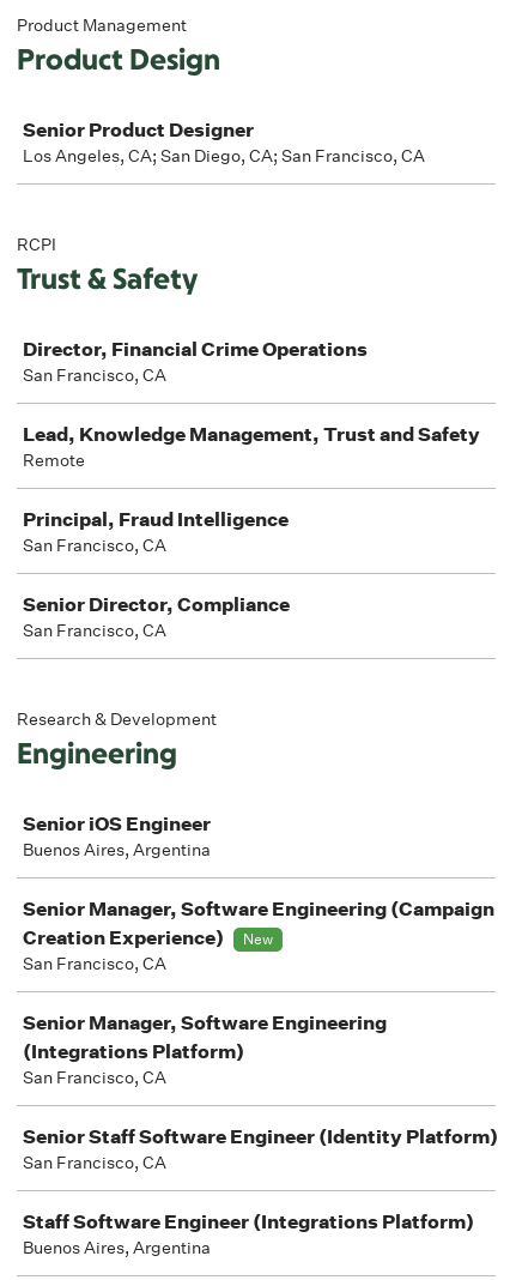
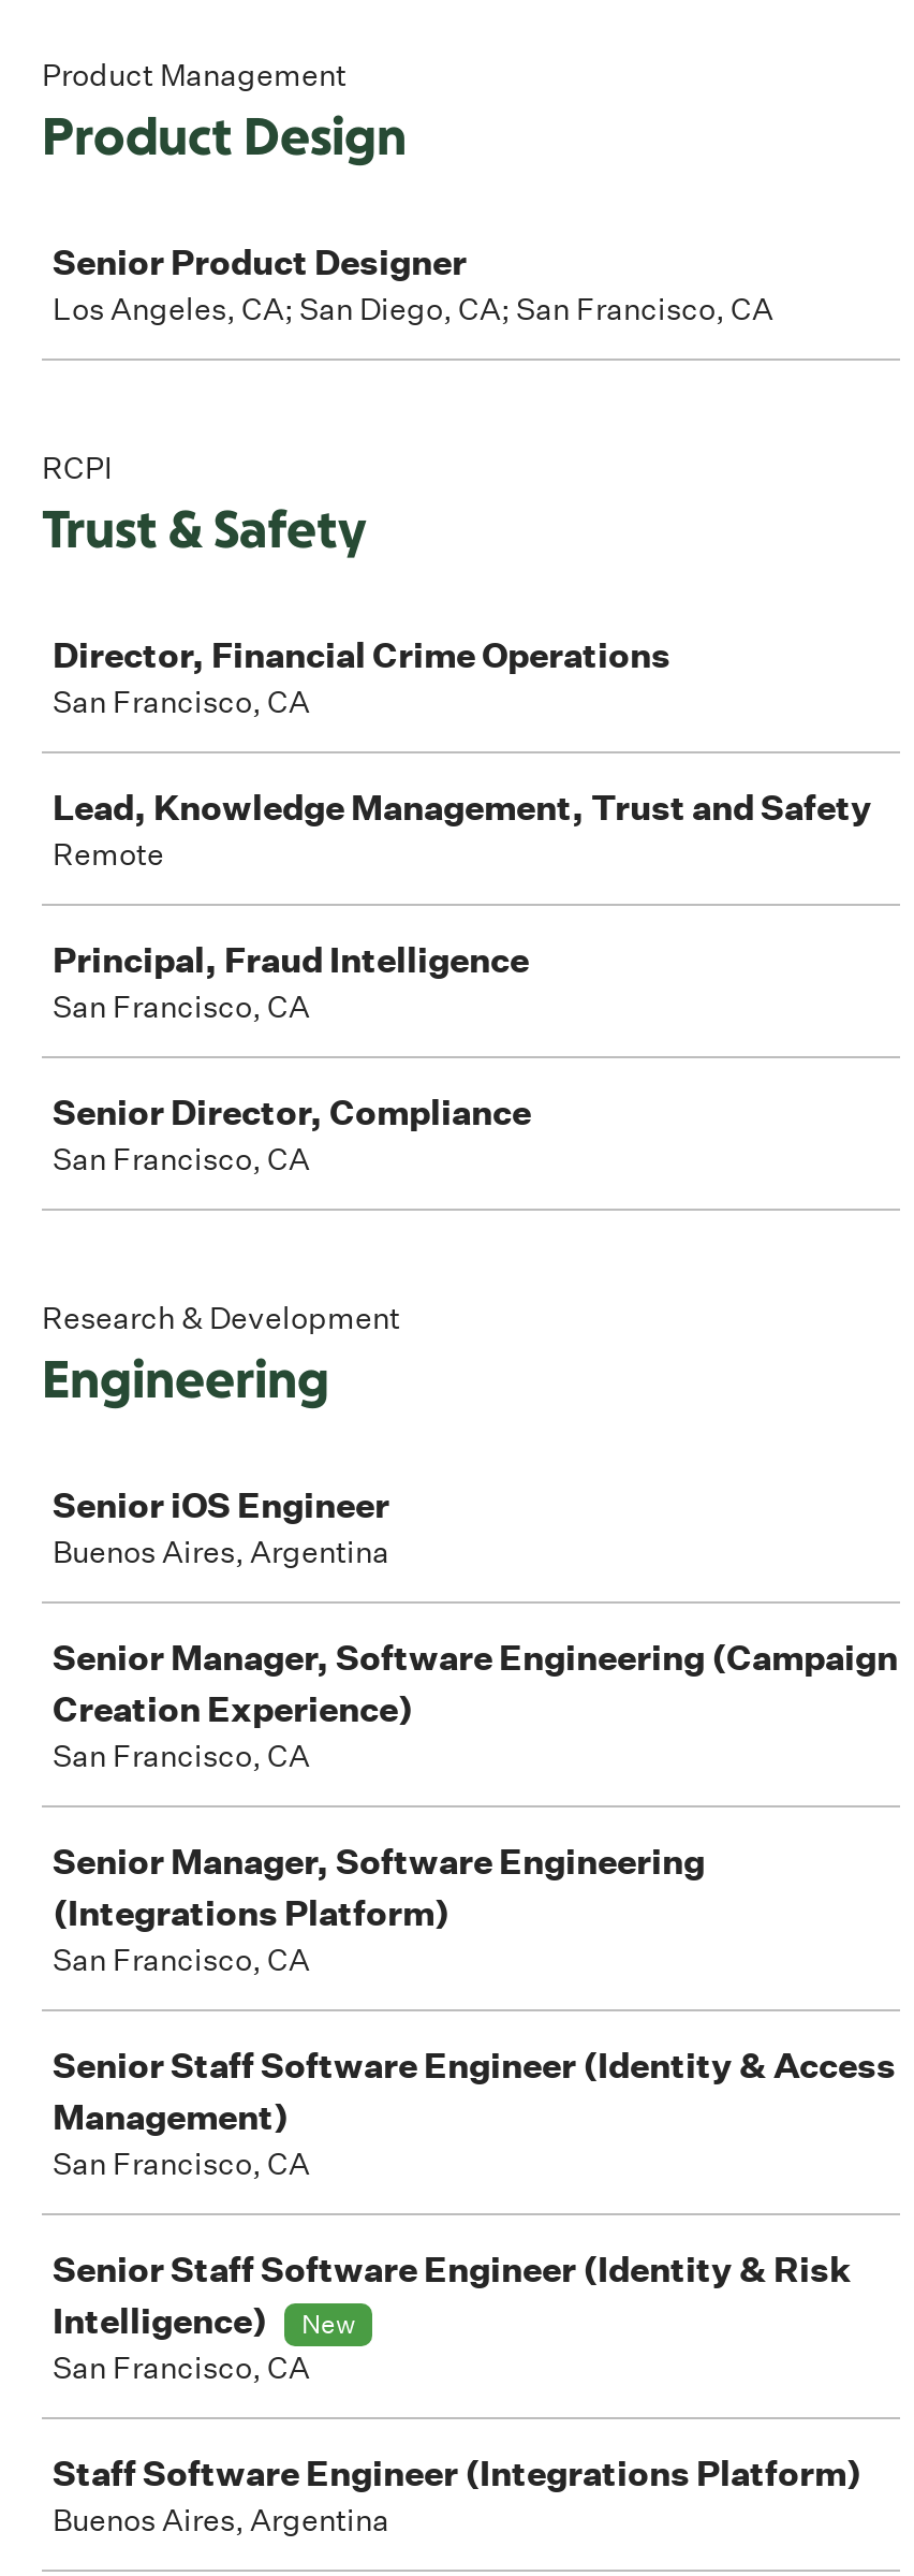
[243,929,273,949] New -> none
[23,1124,498,1148] Senior Staff Software Engineer (Identity Platform) -> [53,2044,896,2342] Senior Staff Software Engineer (Identity & Access | Management) | San Francisco, CA | Senior Staff Software Engineer (Identity & Risk | Intelligence) | New

